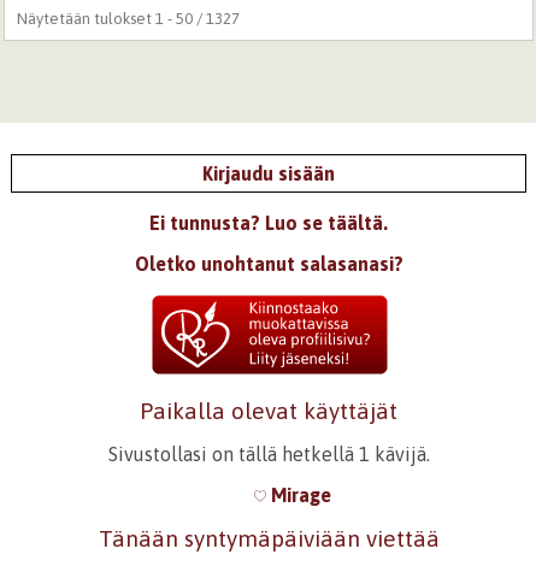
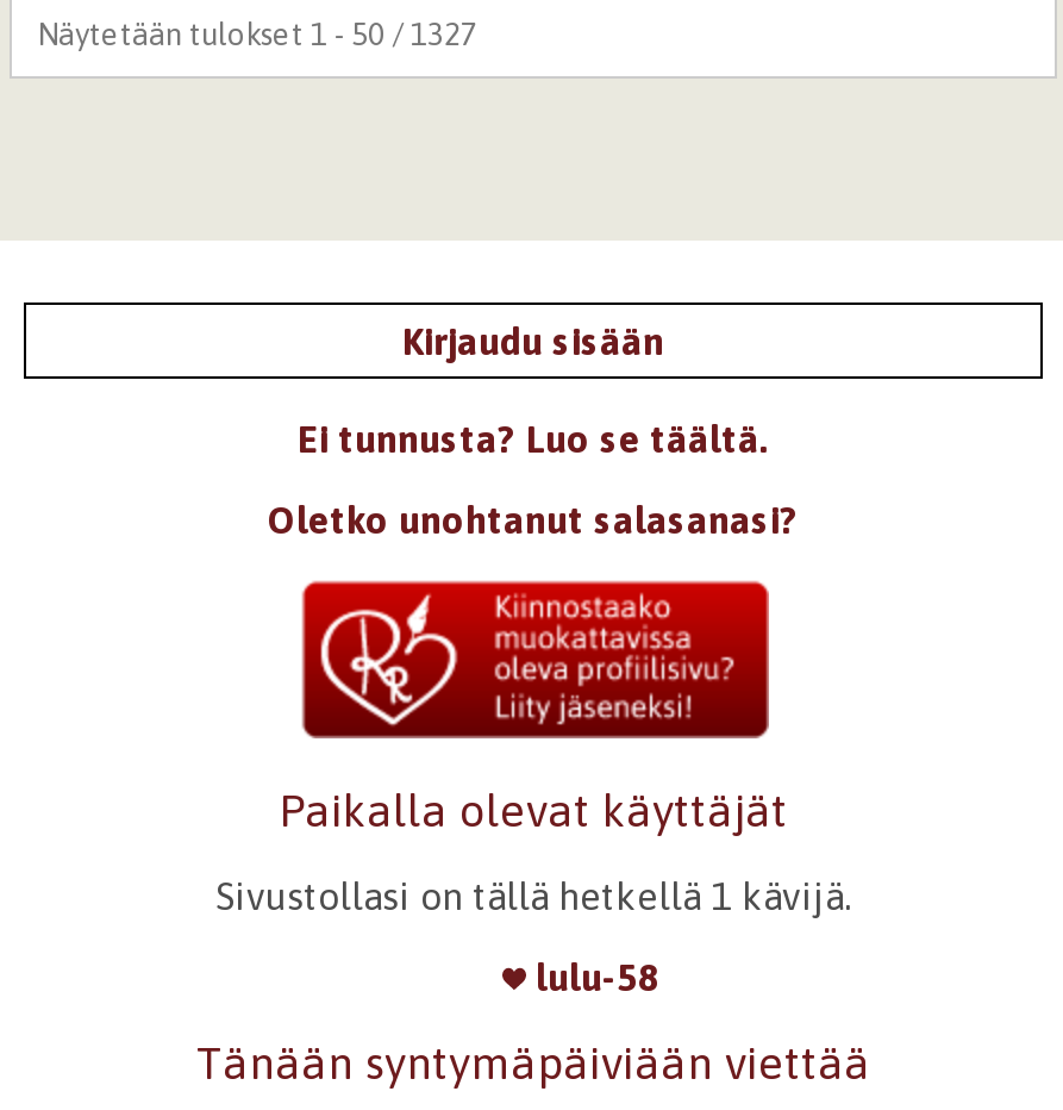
[266,484,331,506] Mirage -> [526,955,659,998] lulu-58

